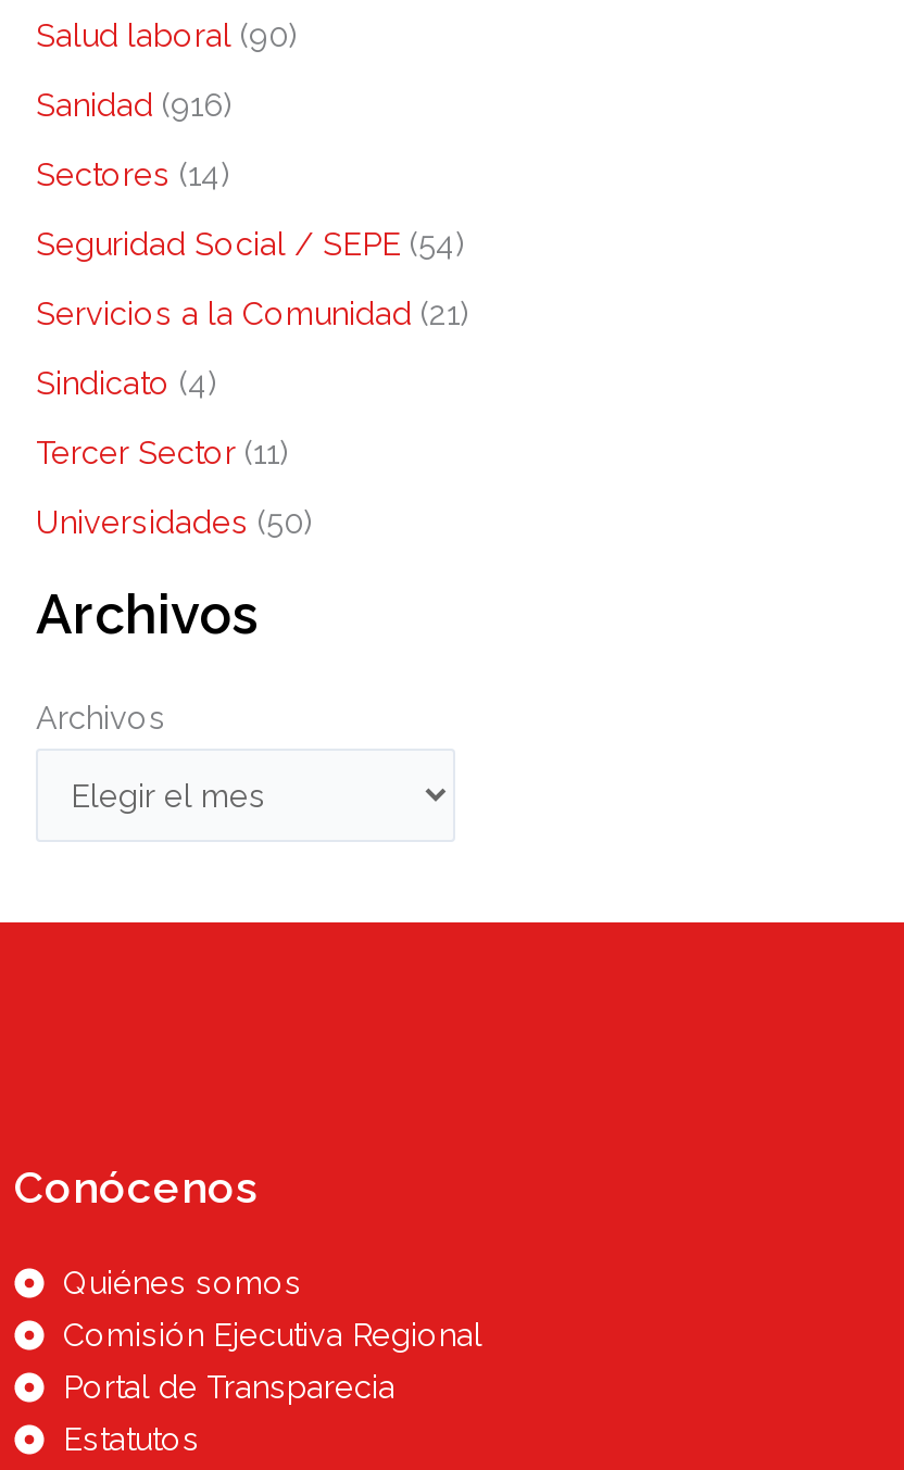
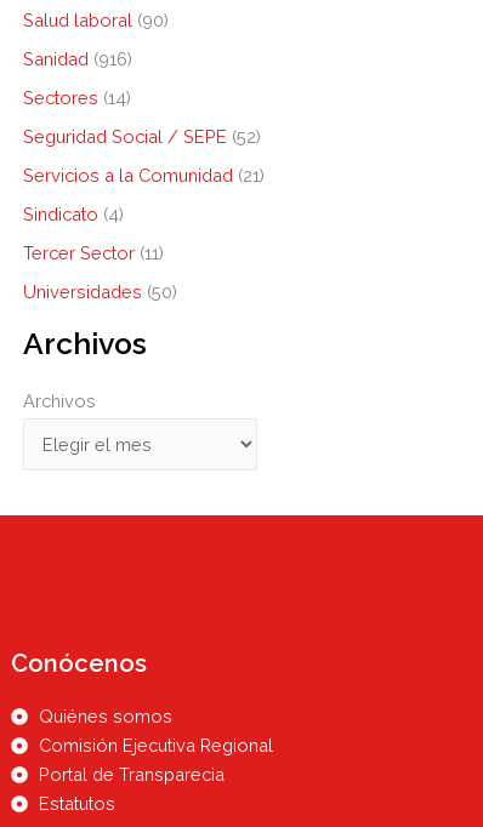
[36,225,464,262] Seguridad Social / SEPE (54) -> [23,126,261,147] Seguridad Social / SEPE (52)

